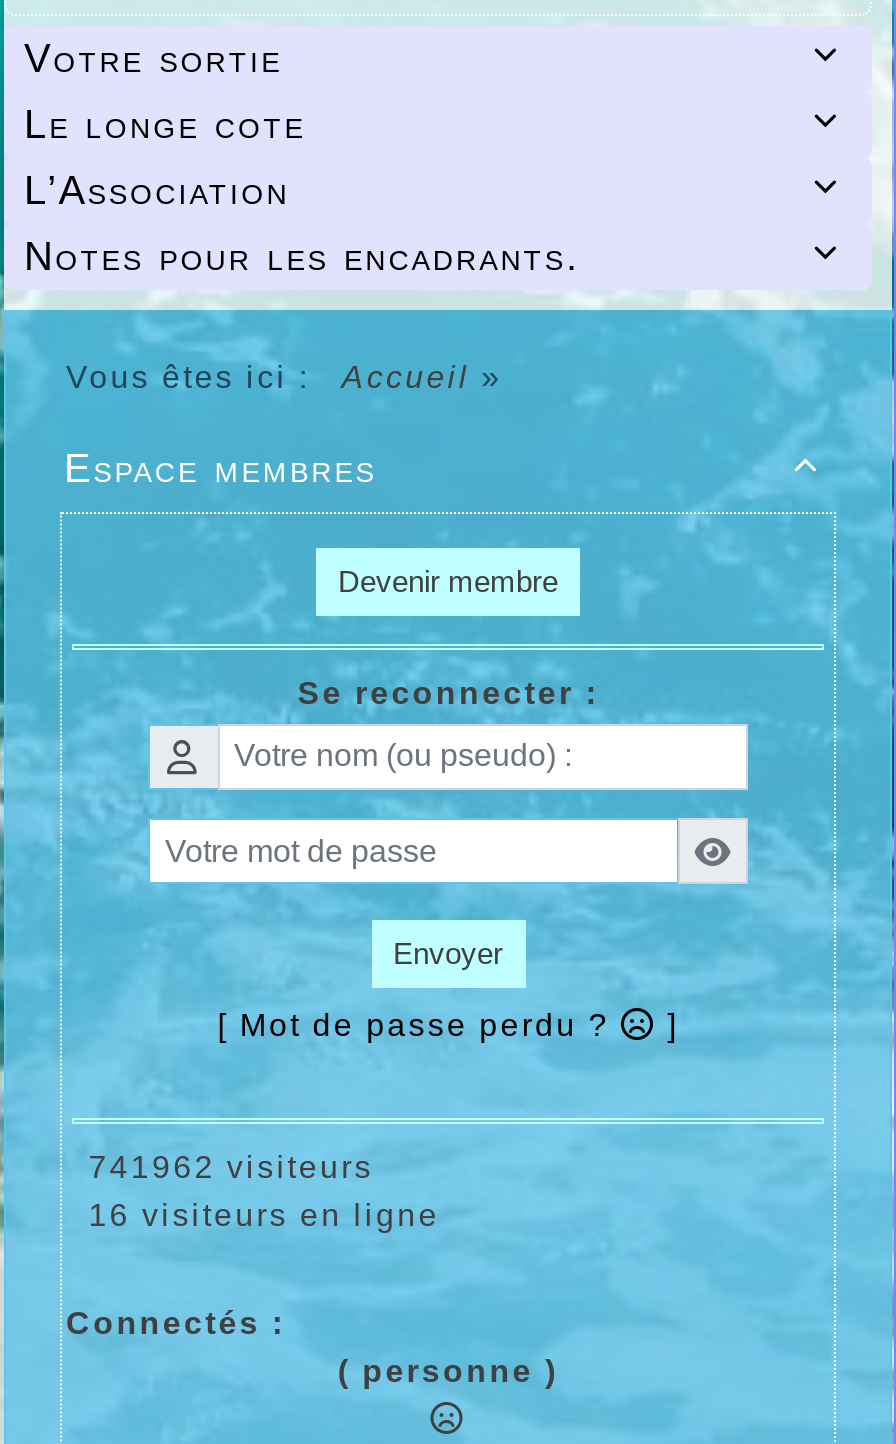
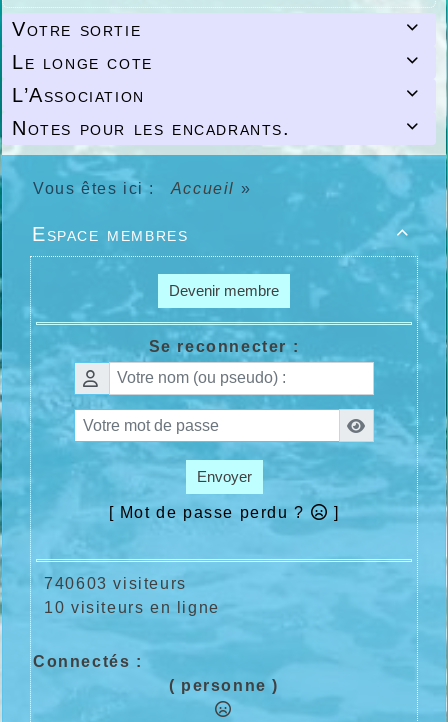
[66,1150,374,1184] 741962 visiteurs -> [33,575,187,592] 740603 visiteurs
[66,1198,440,1232] 16 visiteurs en ligne -> [33,599,220,616] 10 visiteurs en ligne

